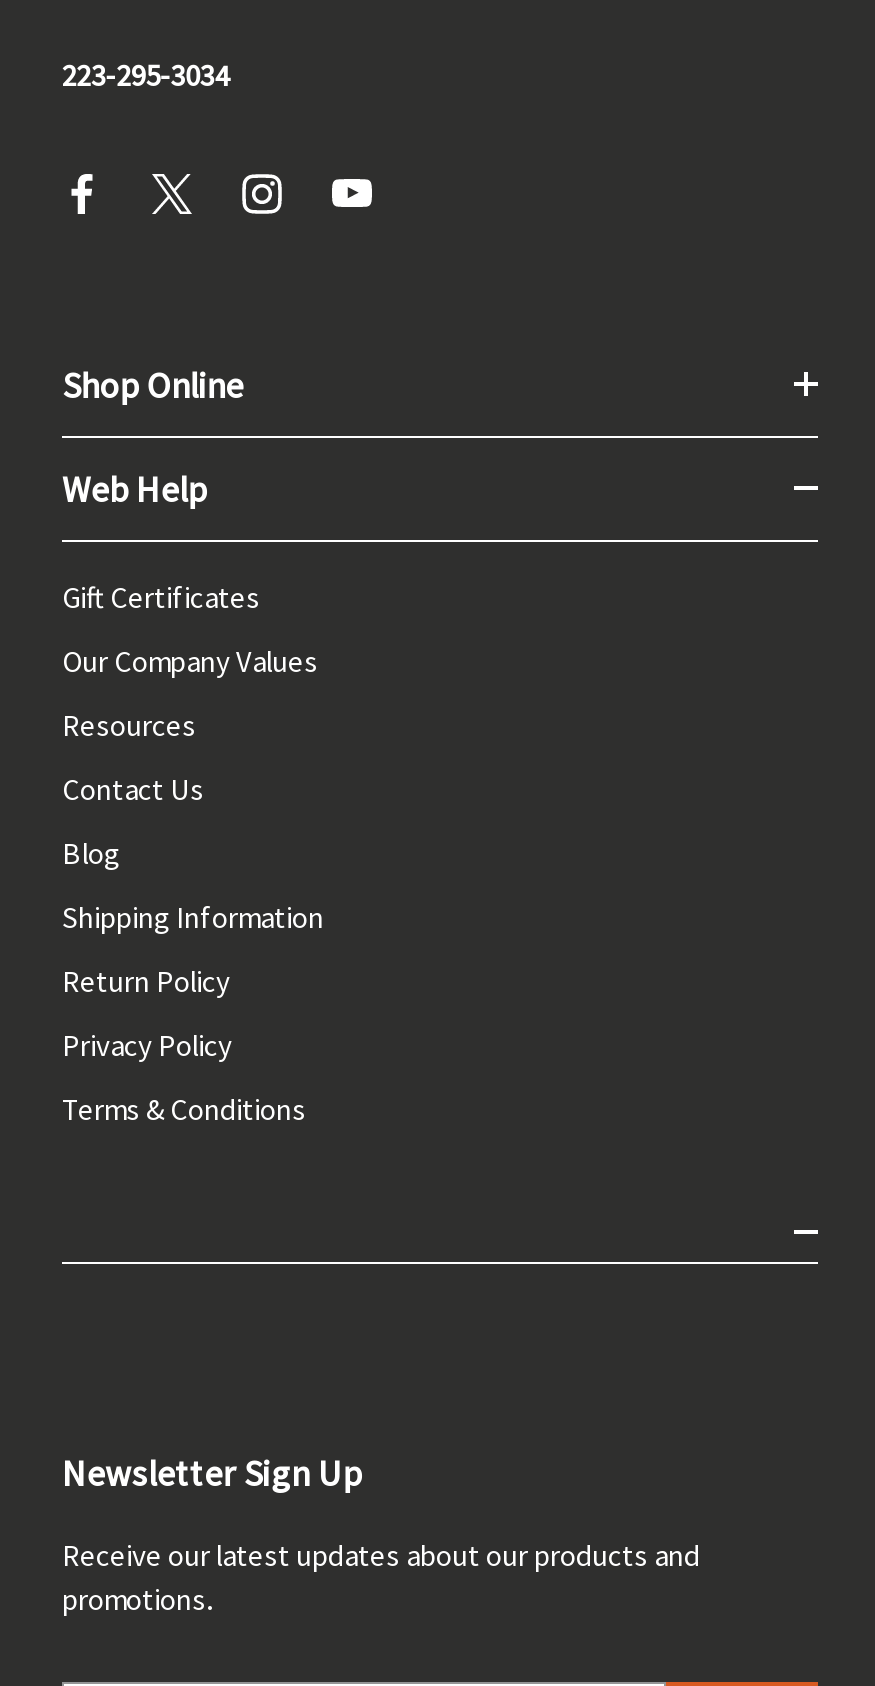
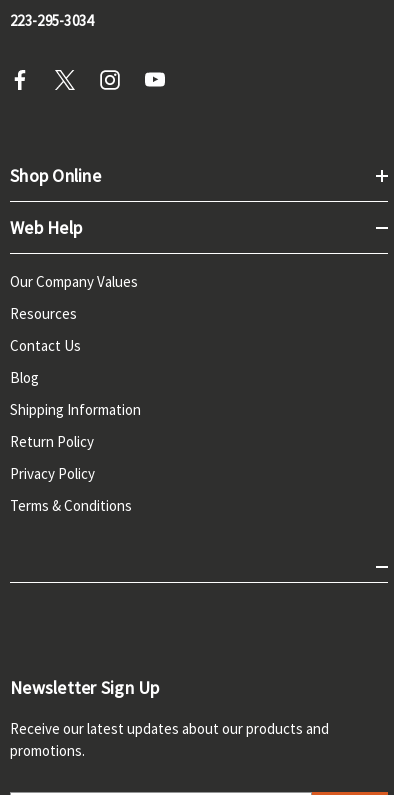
[62,577,260,615] Gift Certificates -> none

